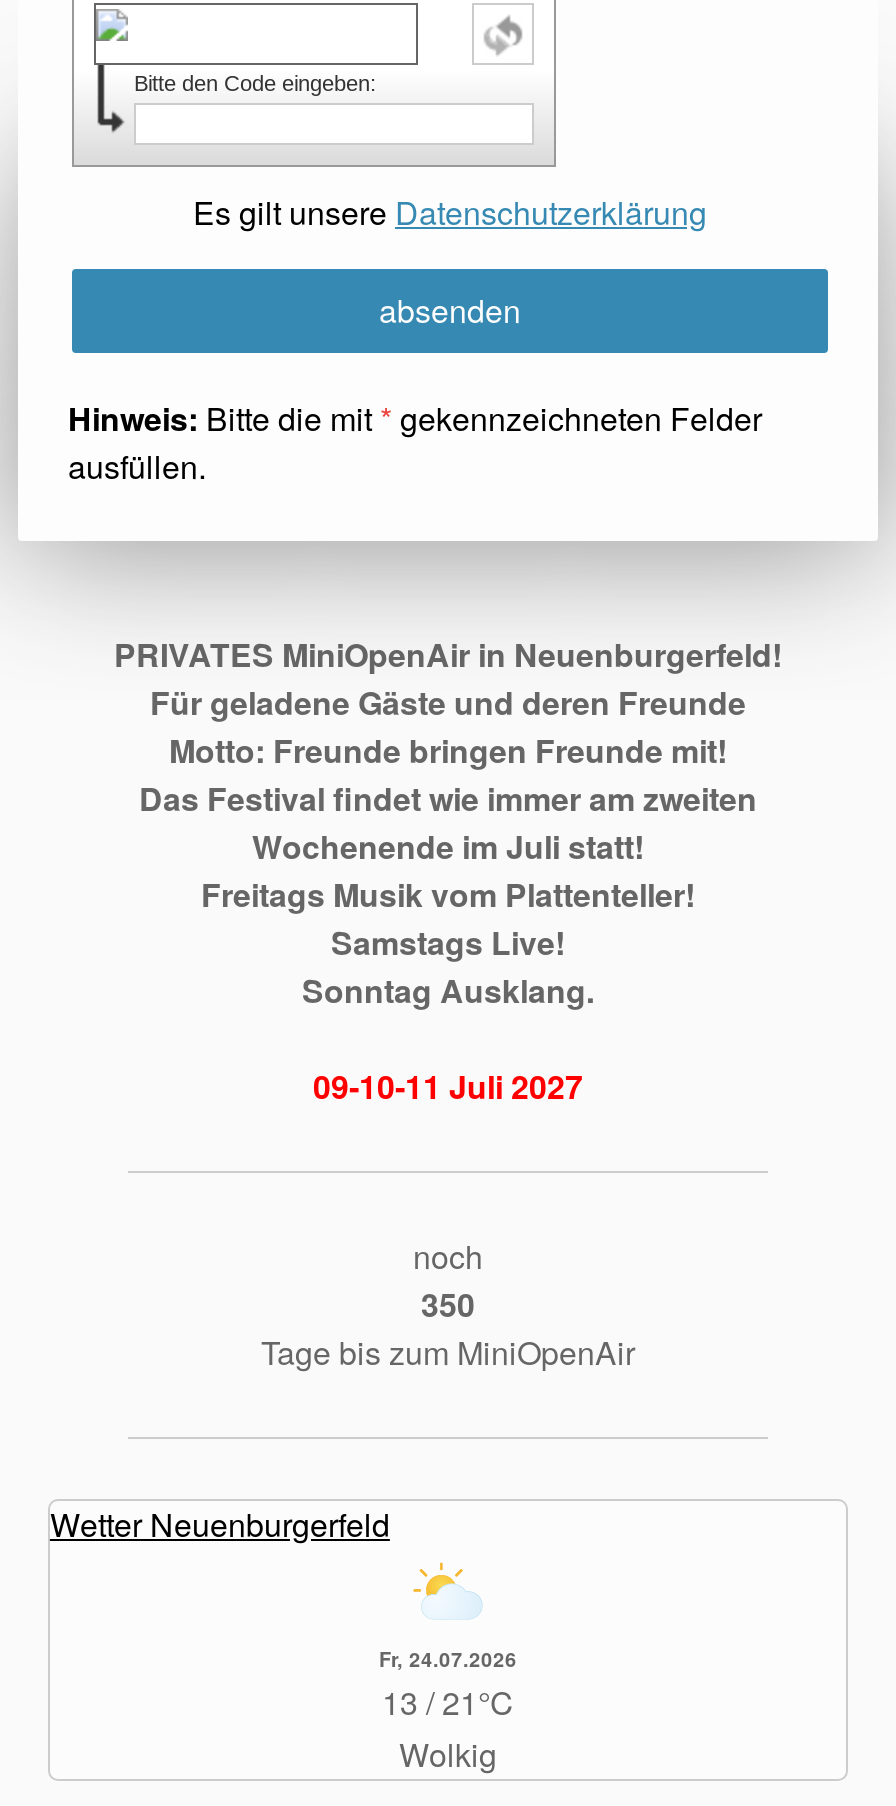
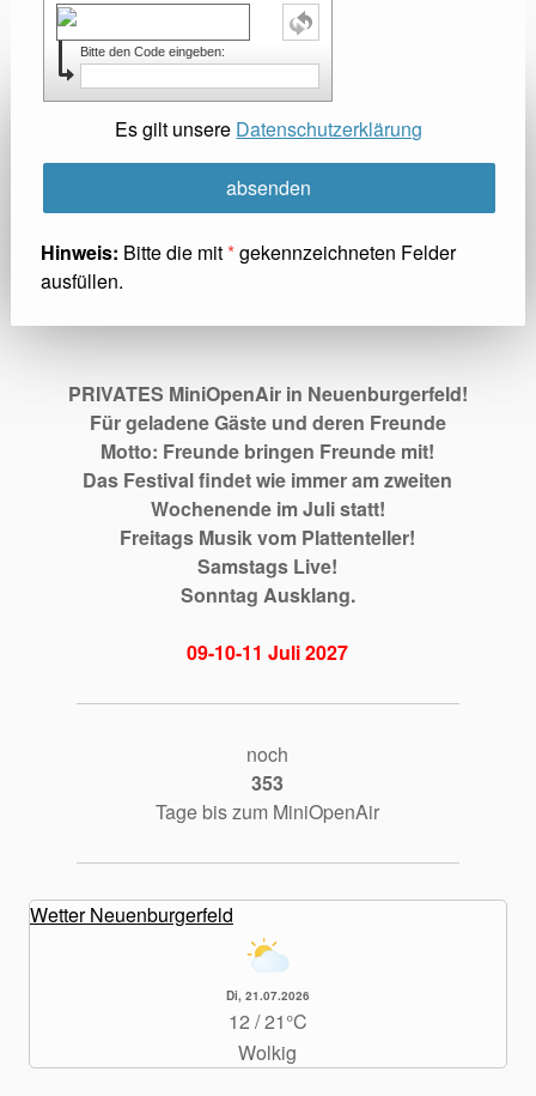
[421,1282,475,1328] 350 -> [252,770,284,797] 353
[379,1646,517,1726] Fr, 24.07.2026 | 13 / 21°C -> [226,988,310,1036] Di, 21.07.2026 | 12 / 21°C

